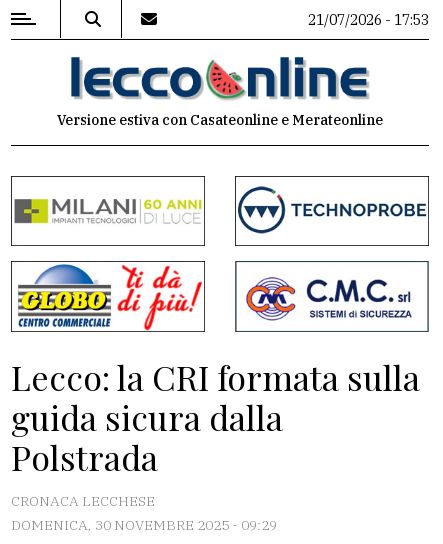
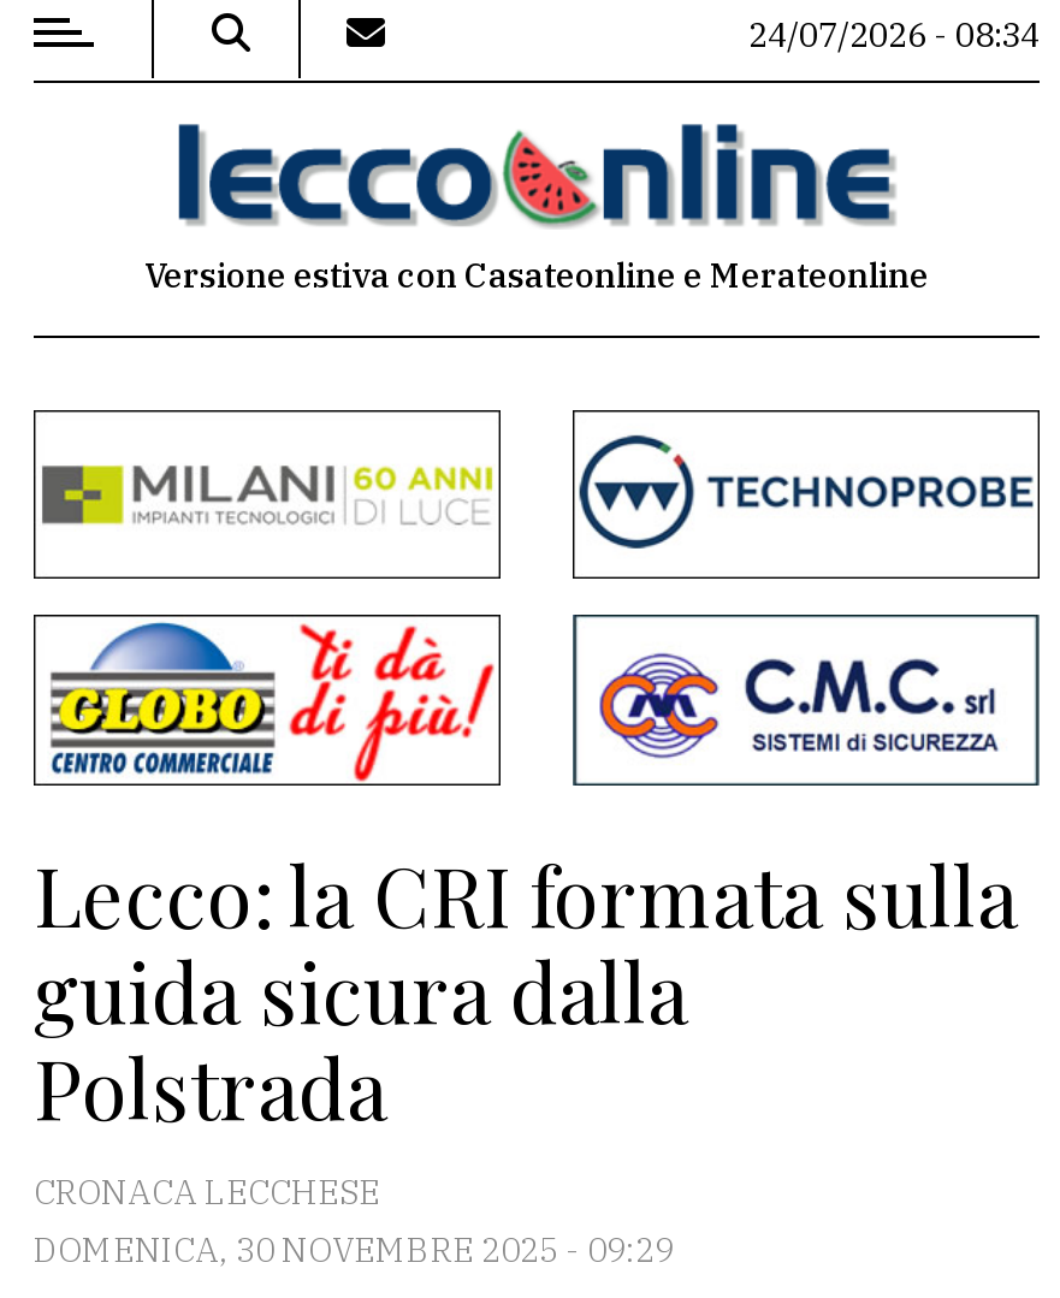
[308,11,429,29] 21/07/2026 - 17:53 -> [748,13,1040,57] 24/07/2026 - 08:34

